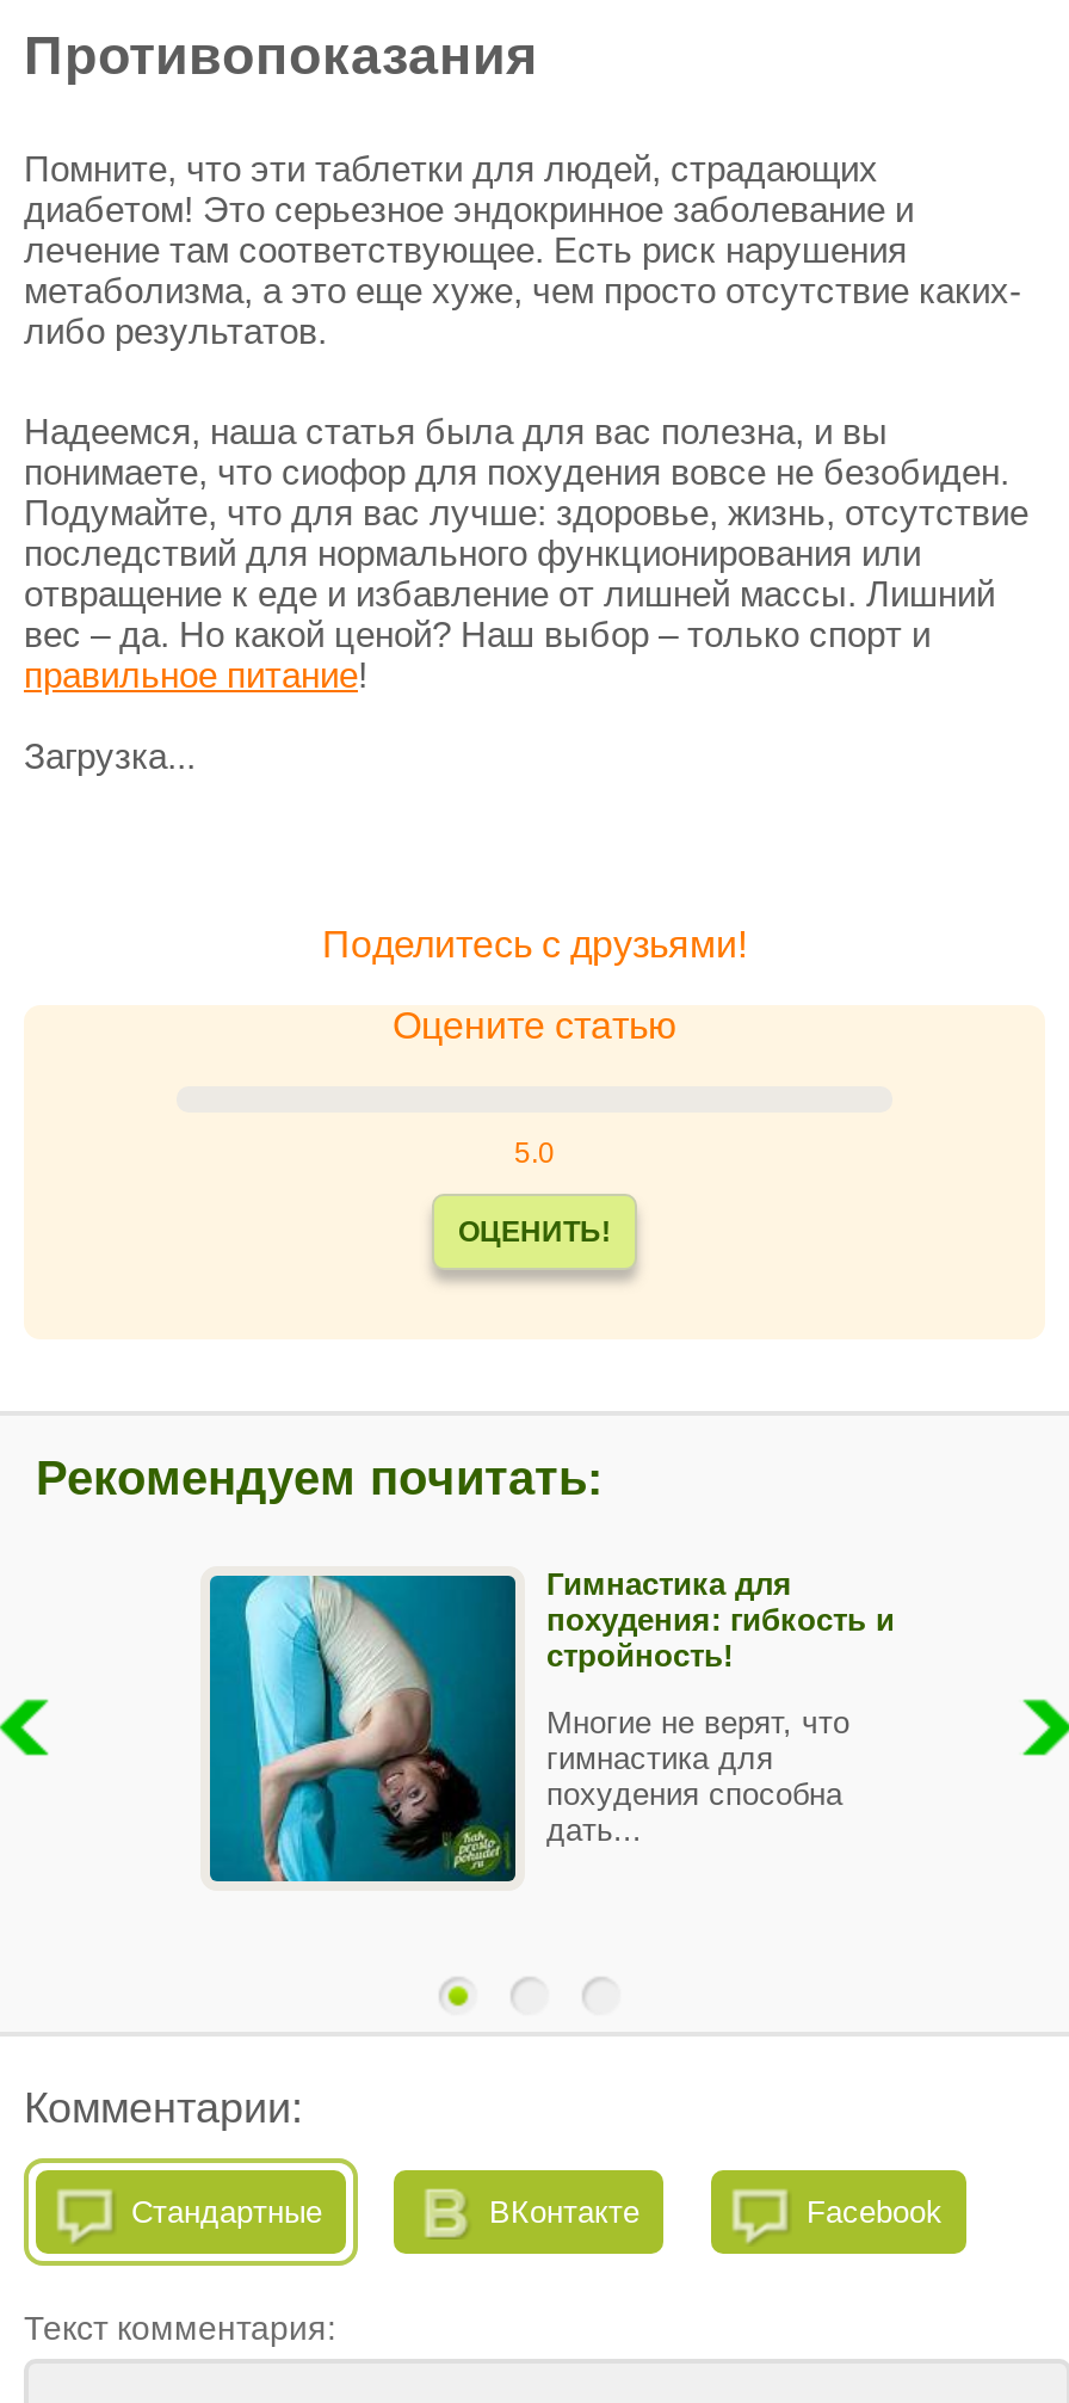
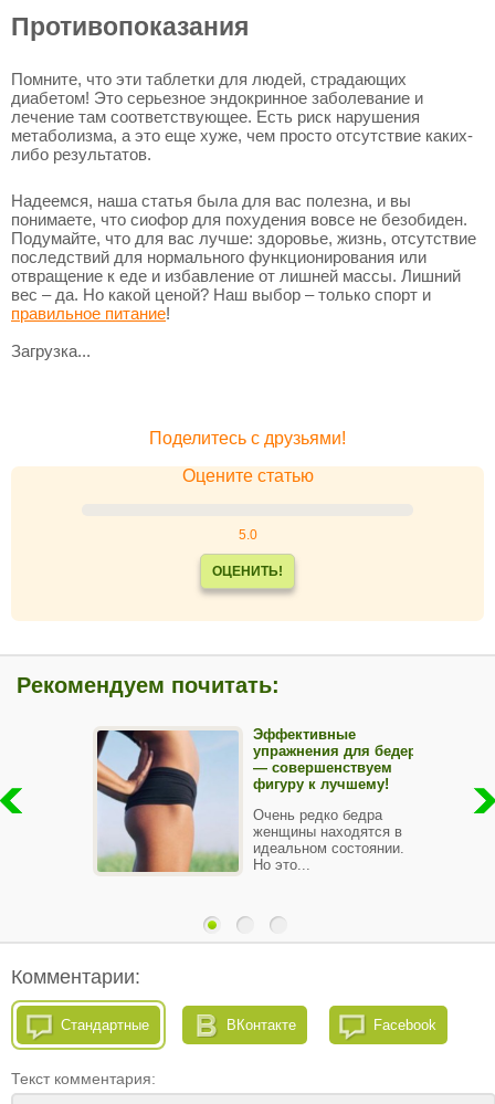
[208,1565,895,1884] [image] | Гимнастика для | похудения: гибкость и | стройность! -> [96,726,417,873] [image] | Эффективные | упражнения для бедер | — совершенствуем | фигуру к лучшему!
[546,1704,849,1847] Многие не верят, что | гимнастика для | похудения способна | дать... -> [253,806,404,873] Очень редко бедра | женщины находятся в | идеальном состоянии. | Но это...

